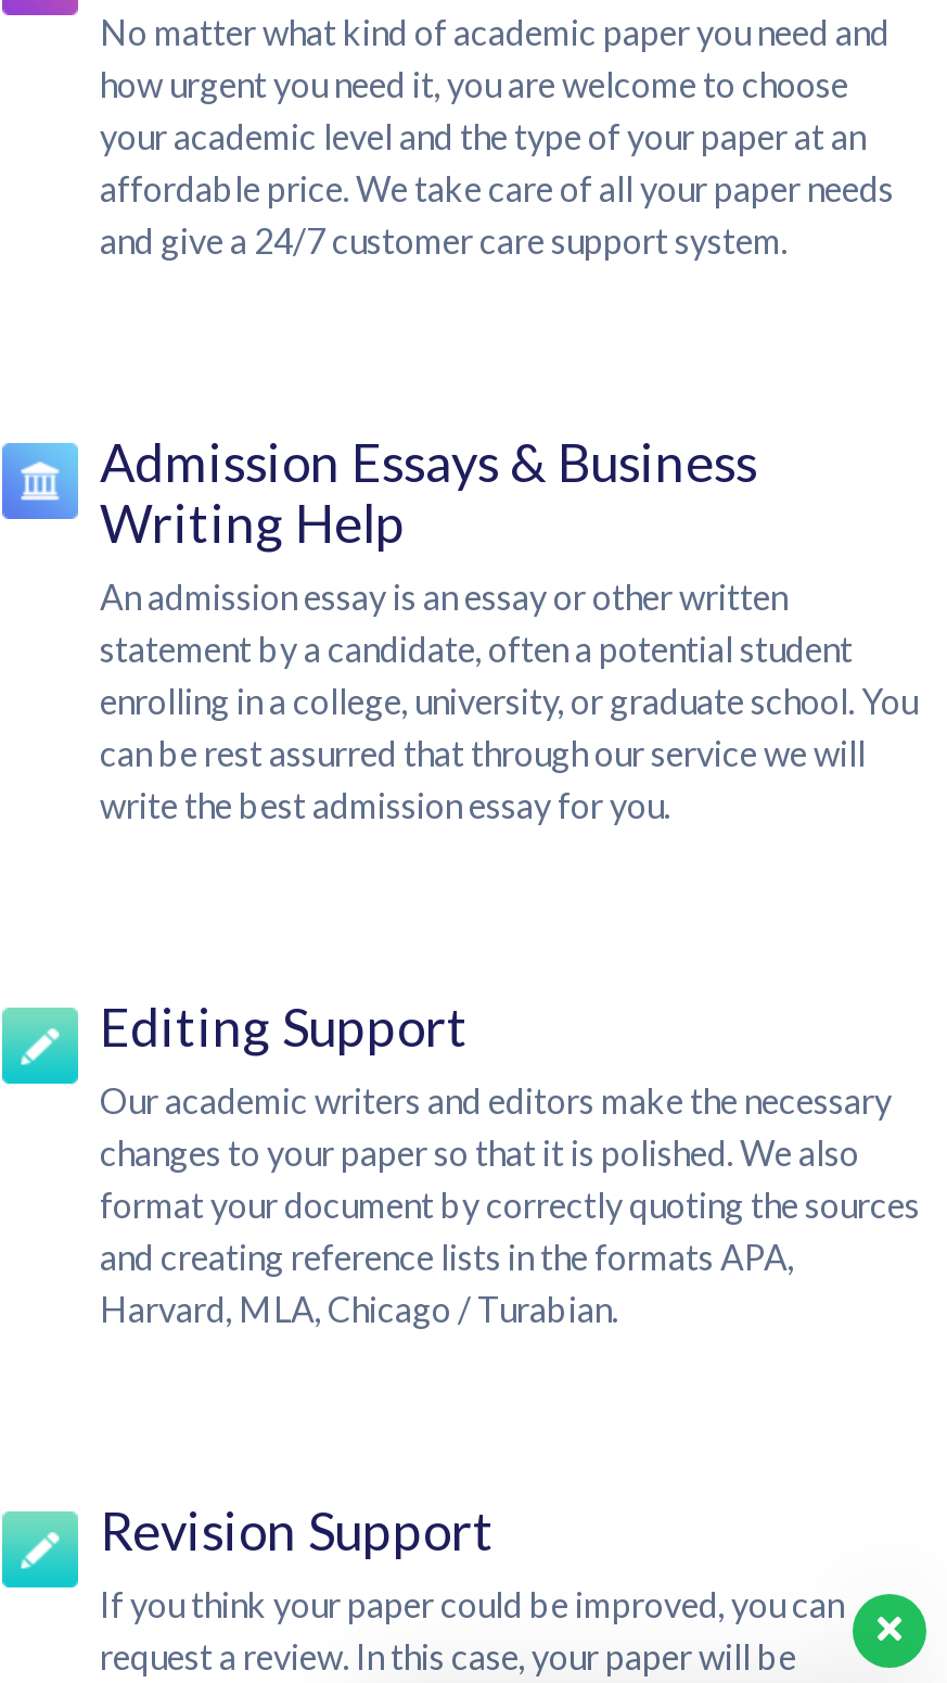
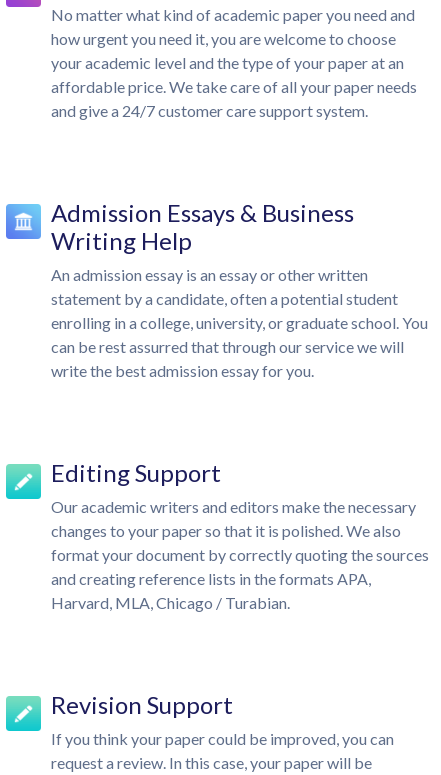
[850,1592,929,1672] [image] -> none

